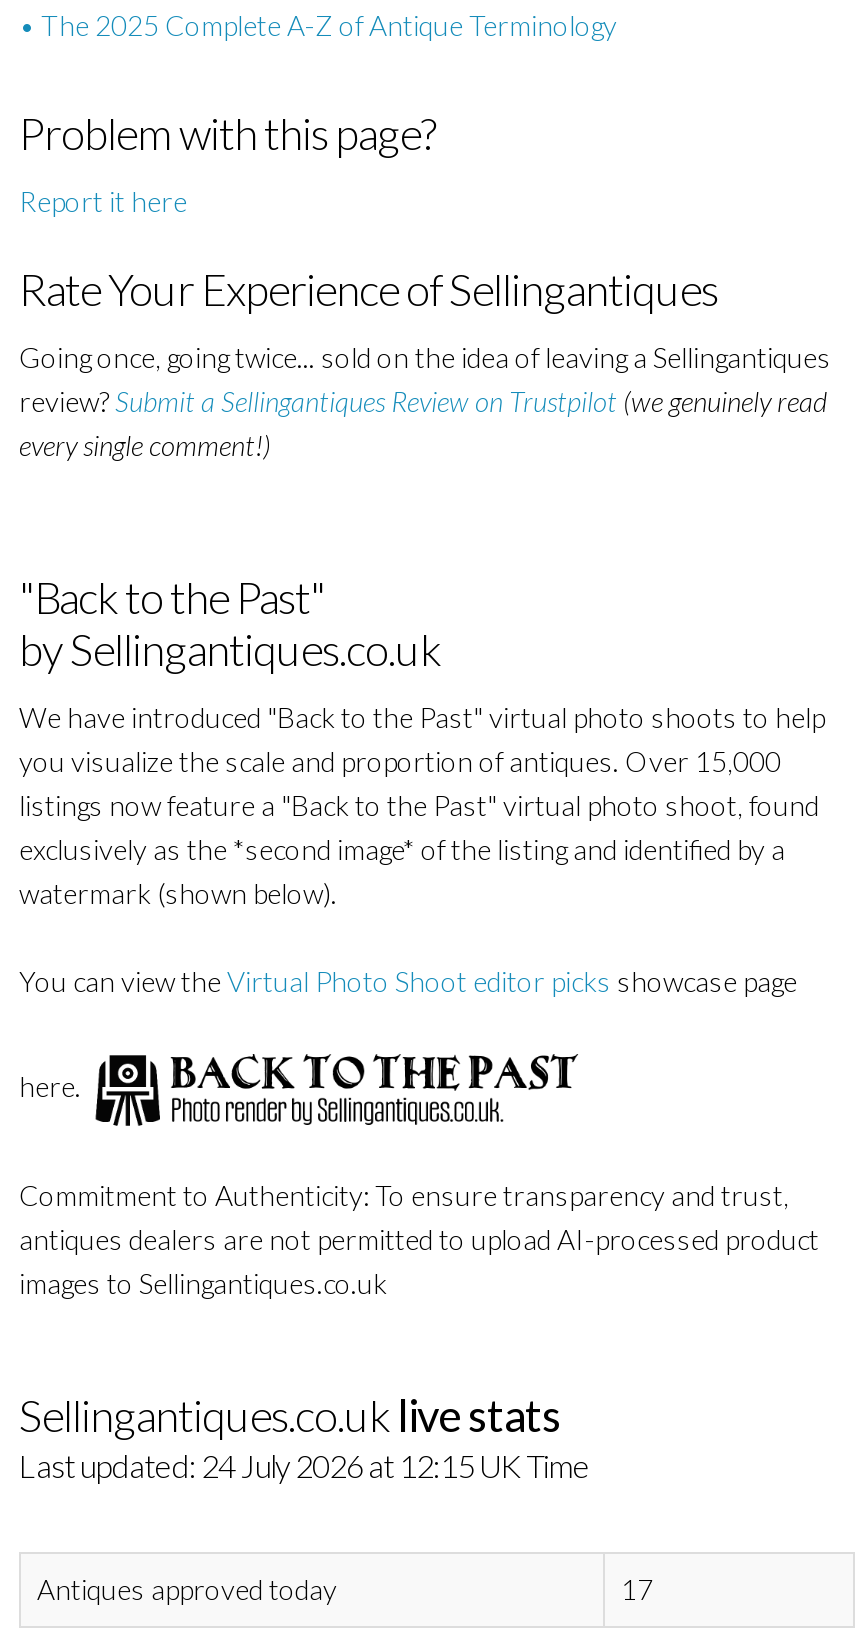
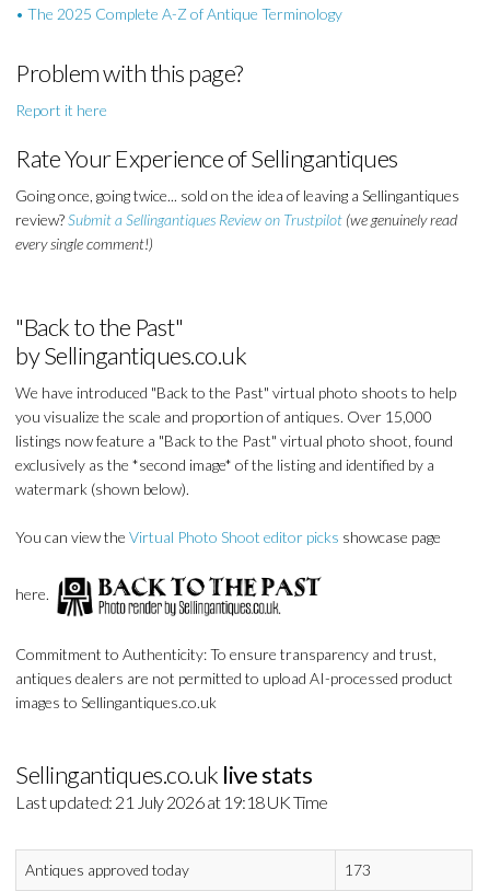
[19,1447,590,1485] Last updated: 24 July 2026 at 12:15 UK Time -> [15,792,328,813] Last updated: 21 July 2026 at 19:18 UK Time
[621,1573,653,1607] 17 -> [345,861,371,879] 173

